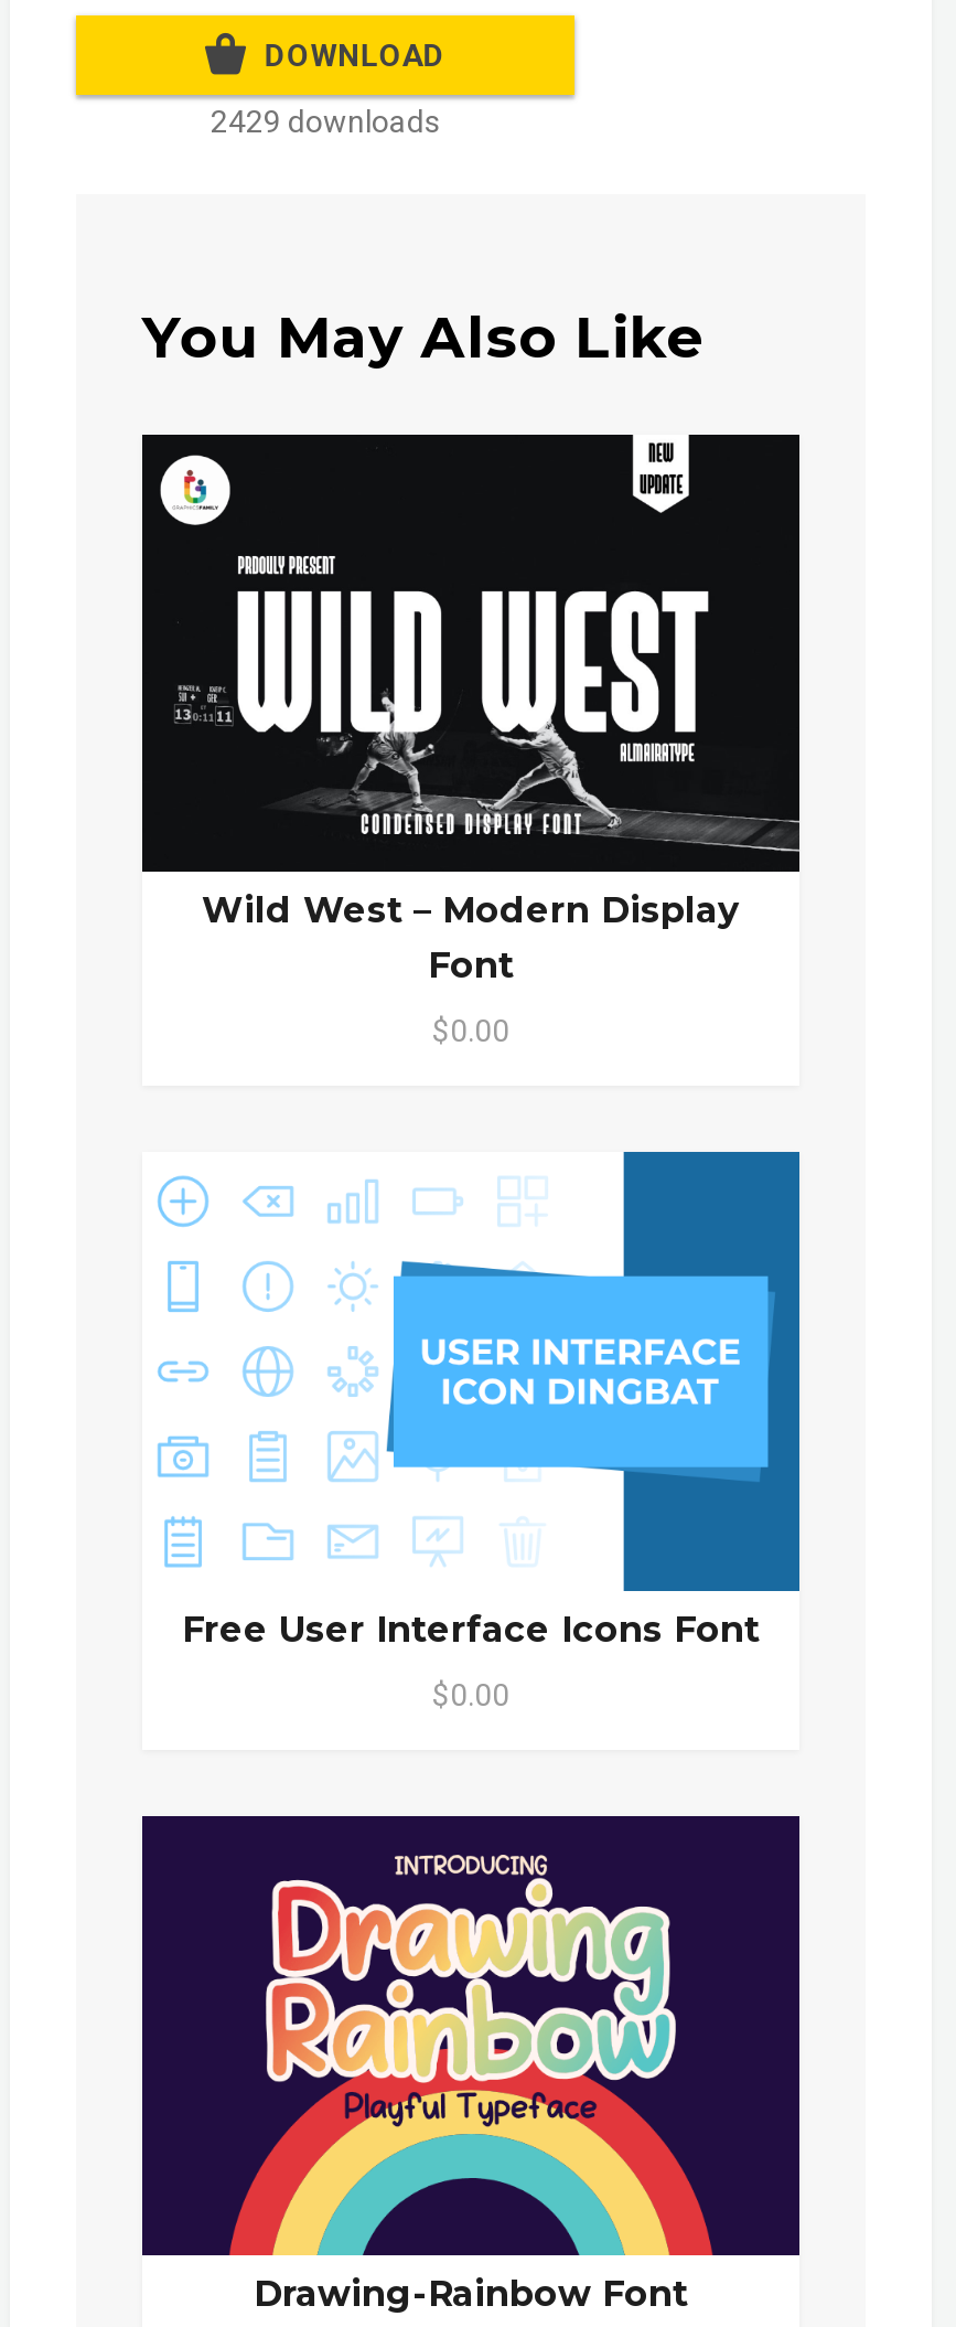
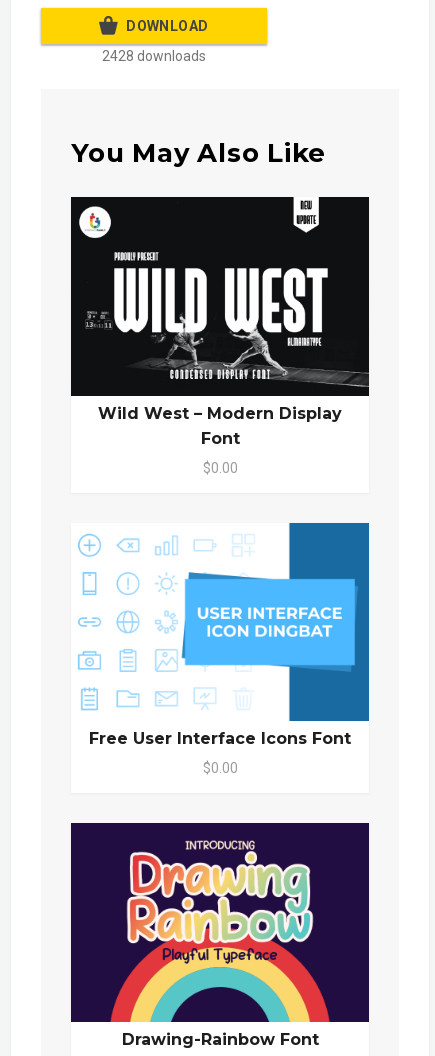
[211,104,440,139] 2429 downloads -> [102,48,206,64] 2428 downloads

